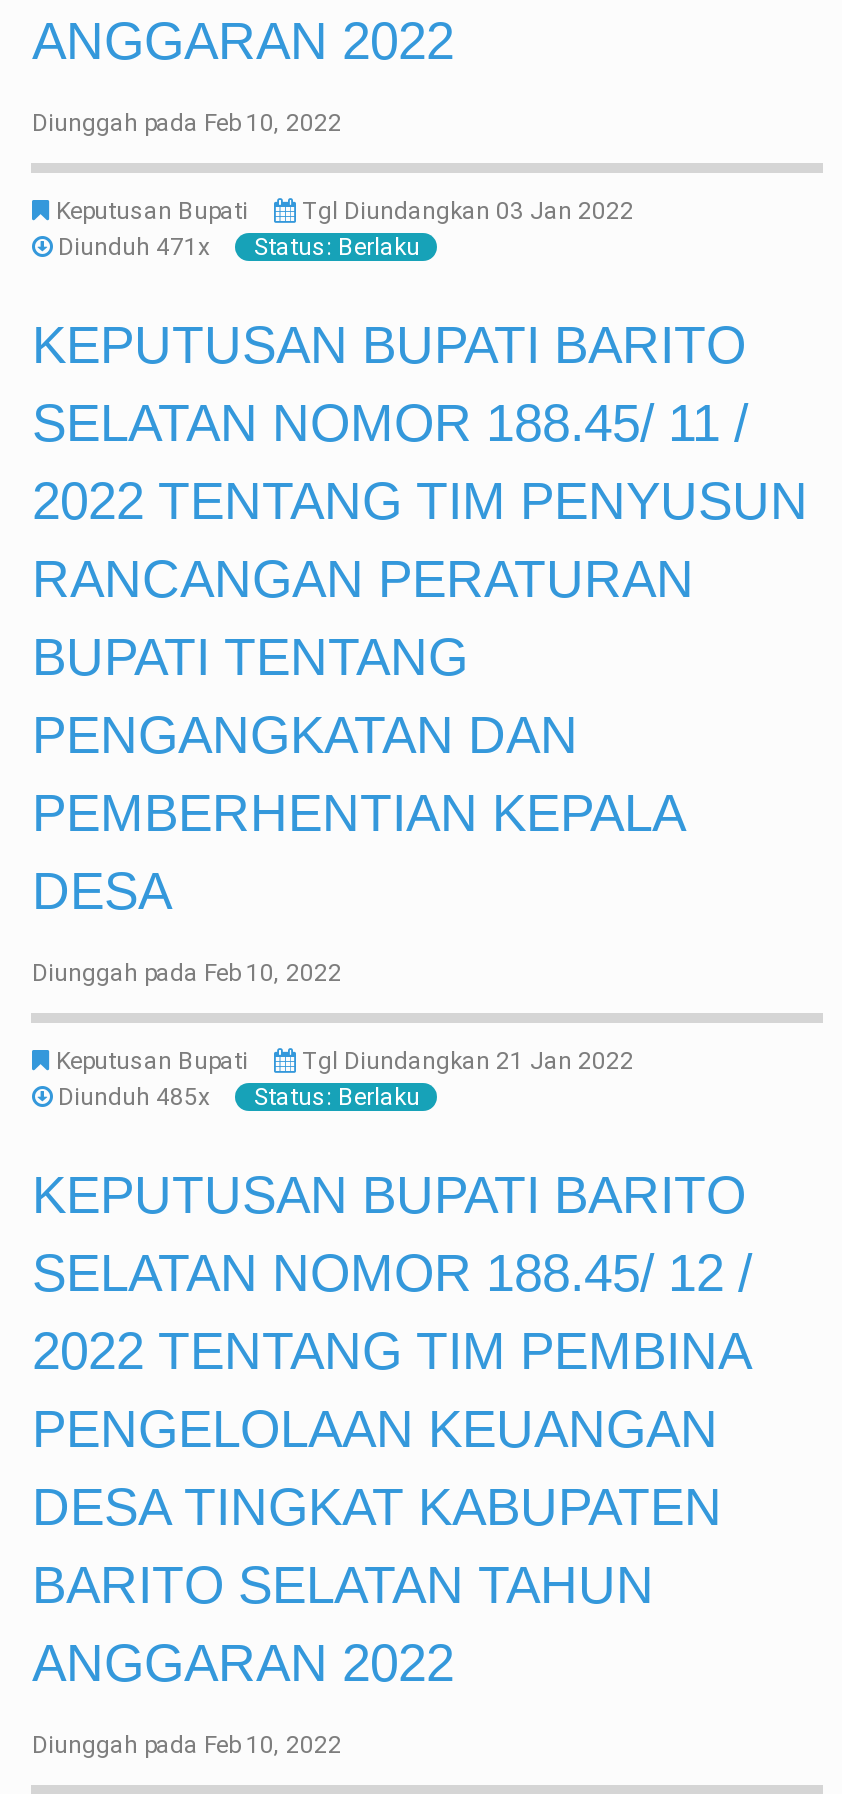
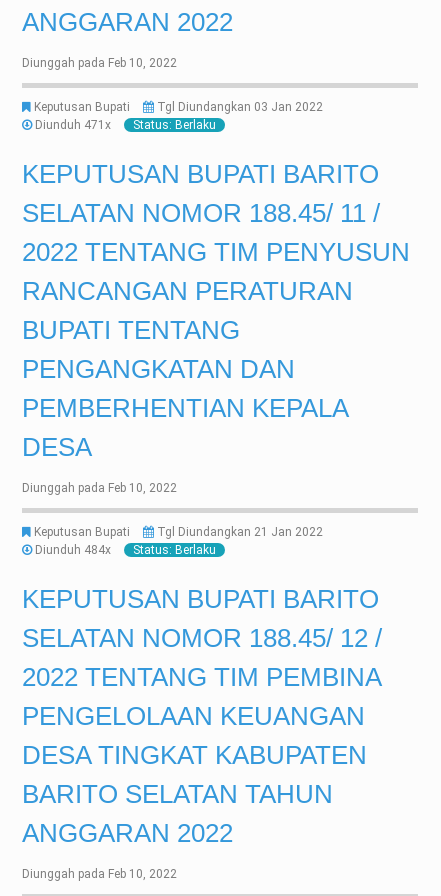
[58,1083,420,1111] Diunduh 485x Status: Berlaku -> [35,543,216,557] Diunduh 484x Status: Berlaku

